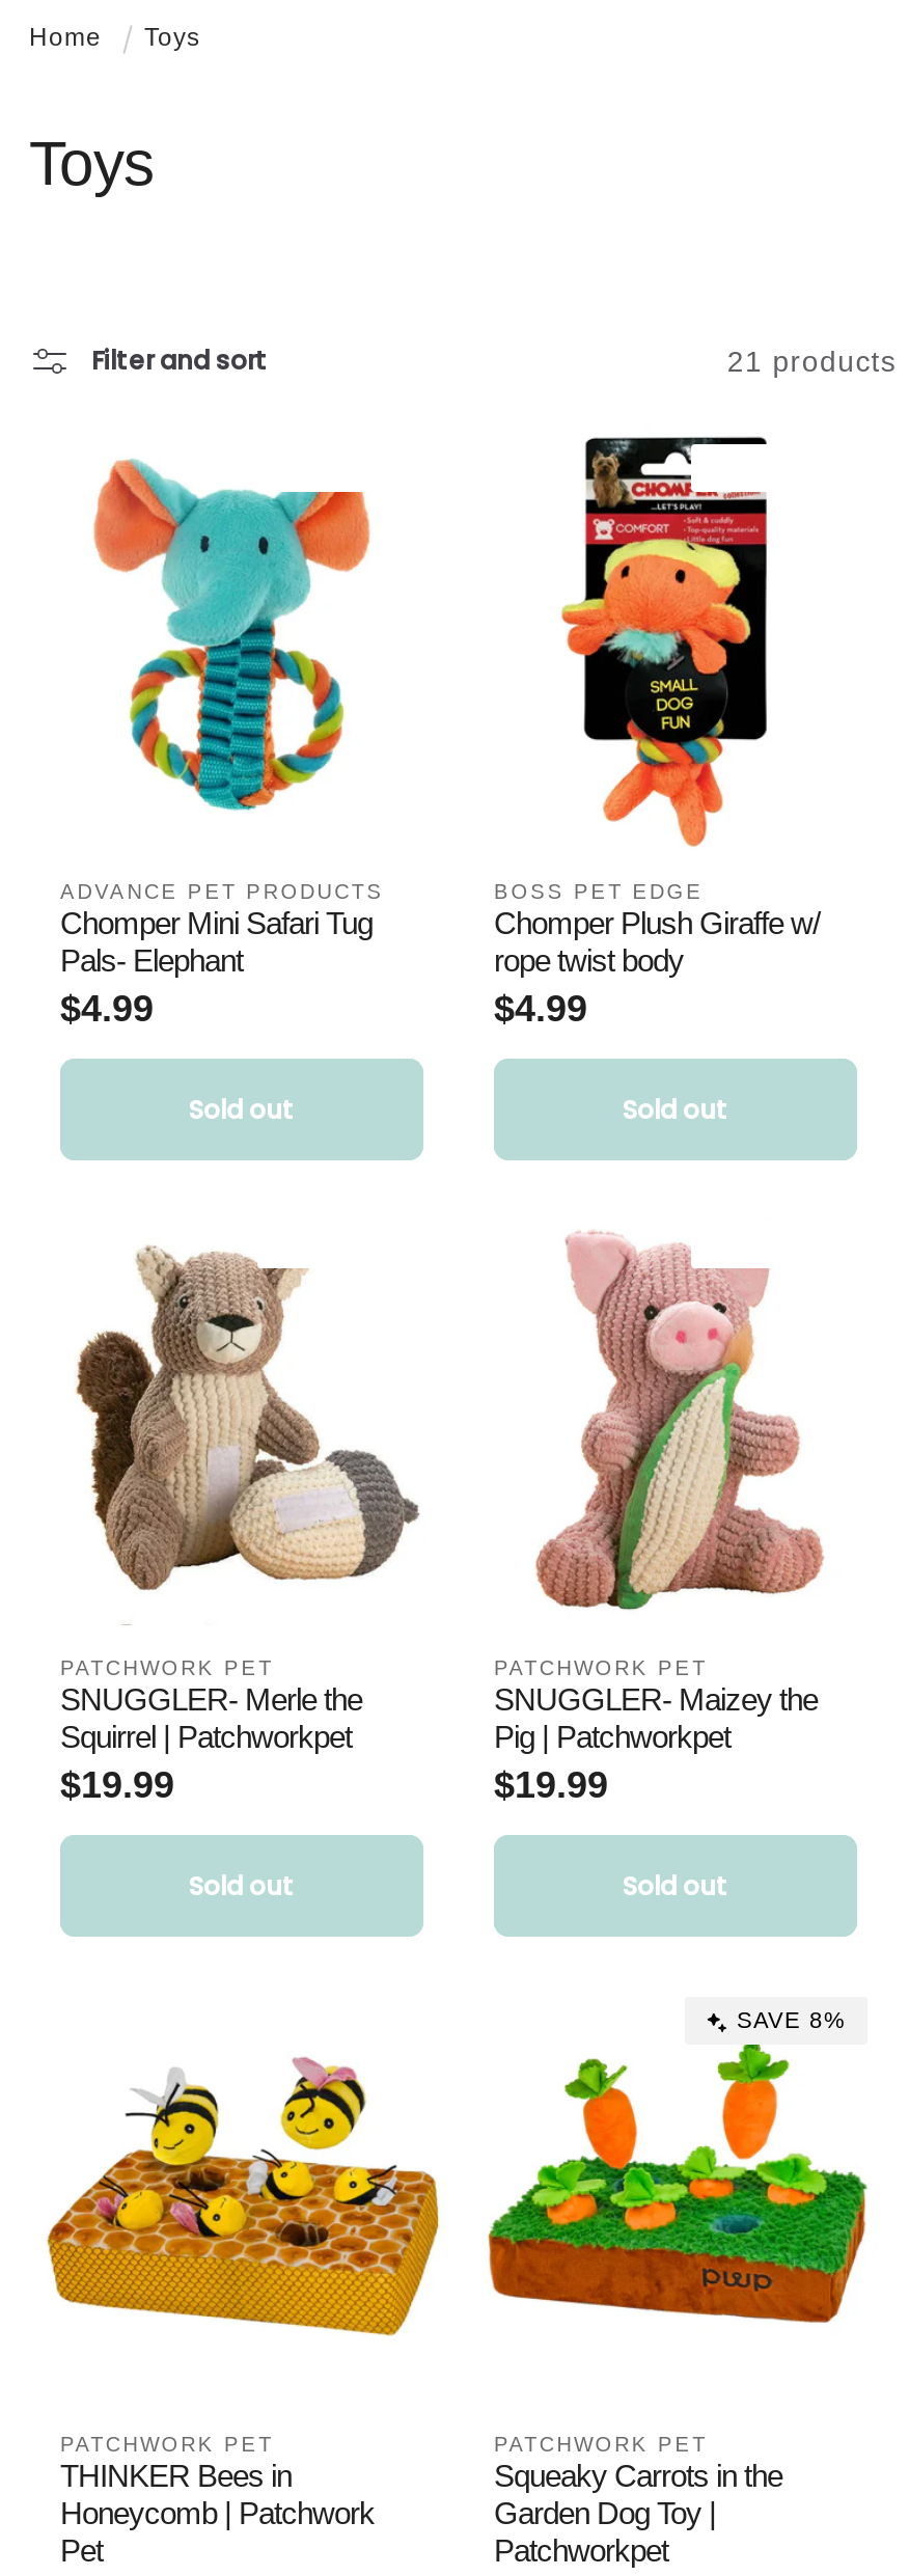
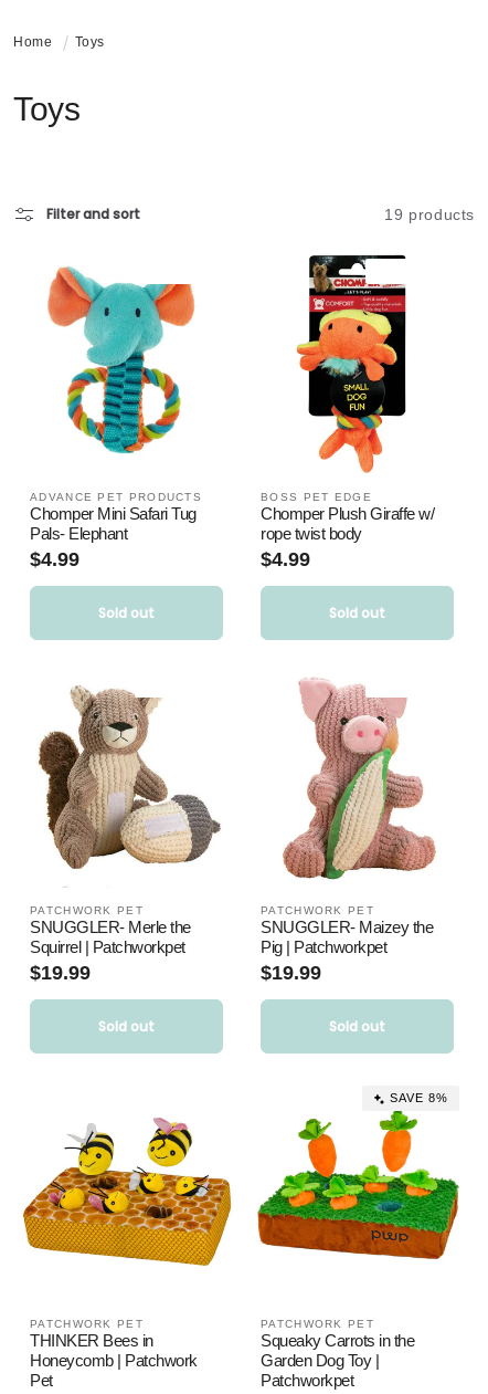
[727,344,897,377] 21 products -> [385,205,475,223] 19 products

